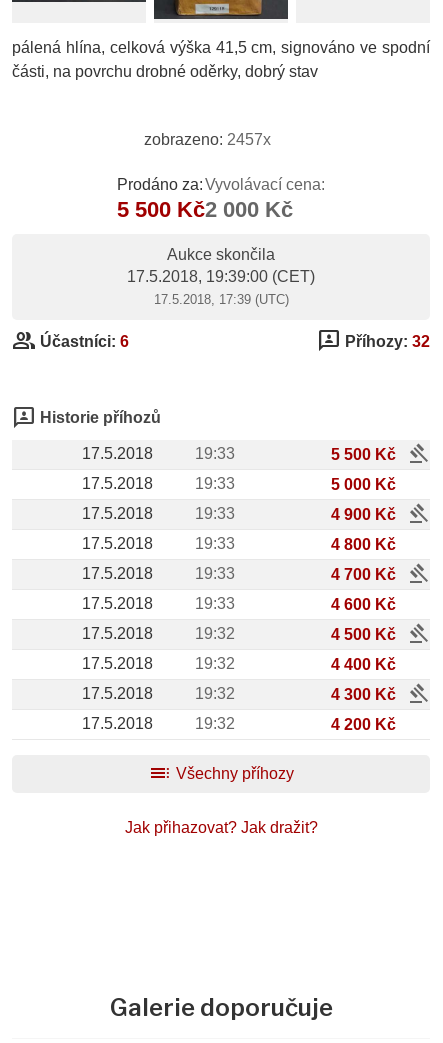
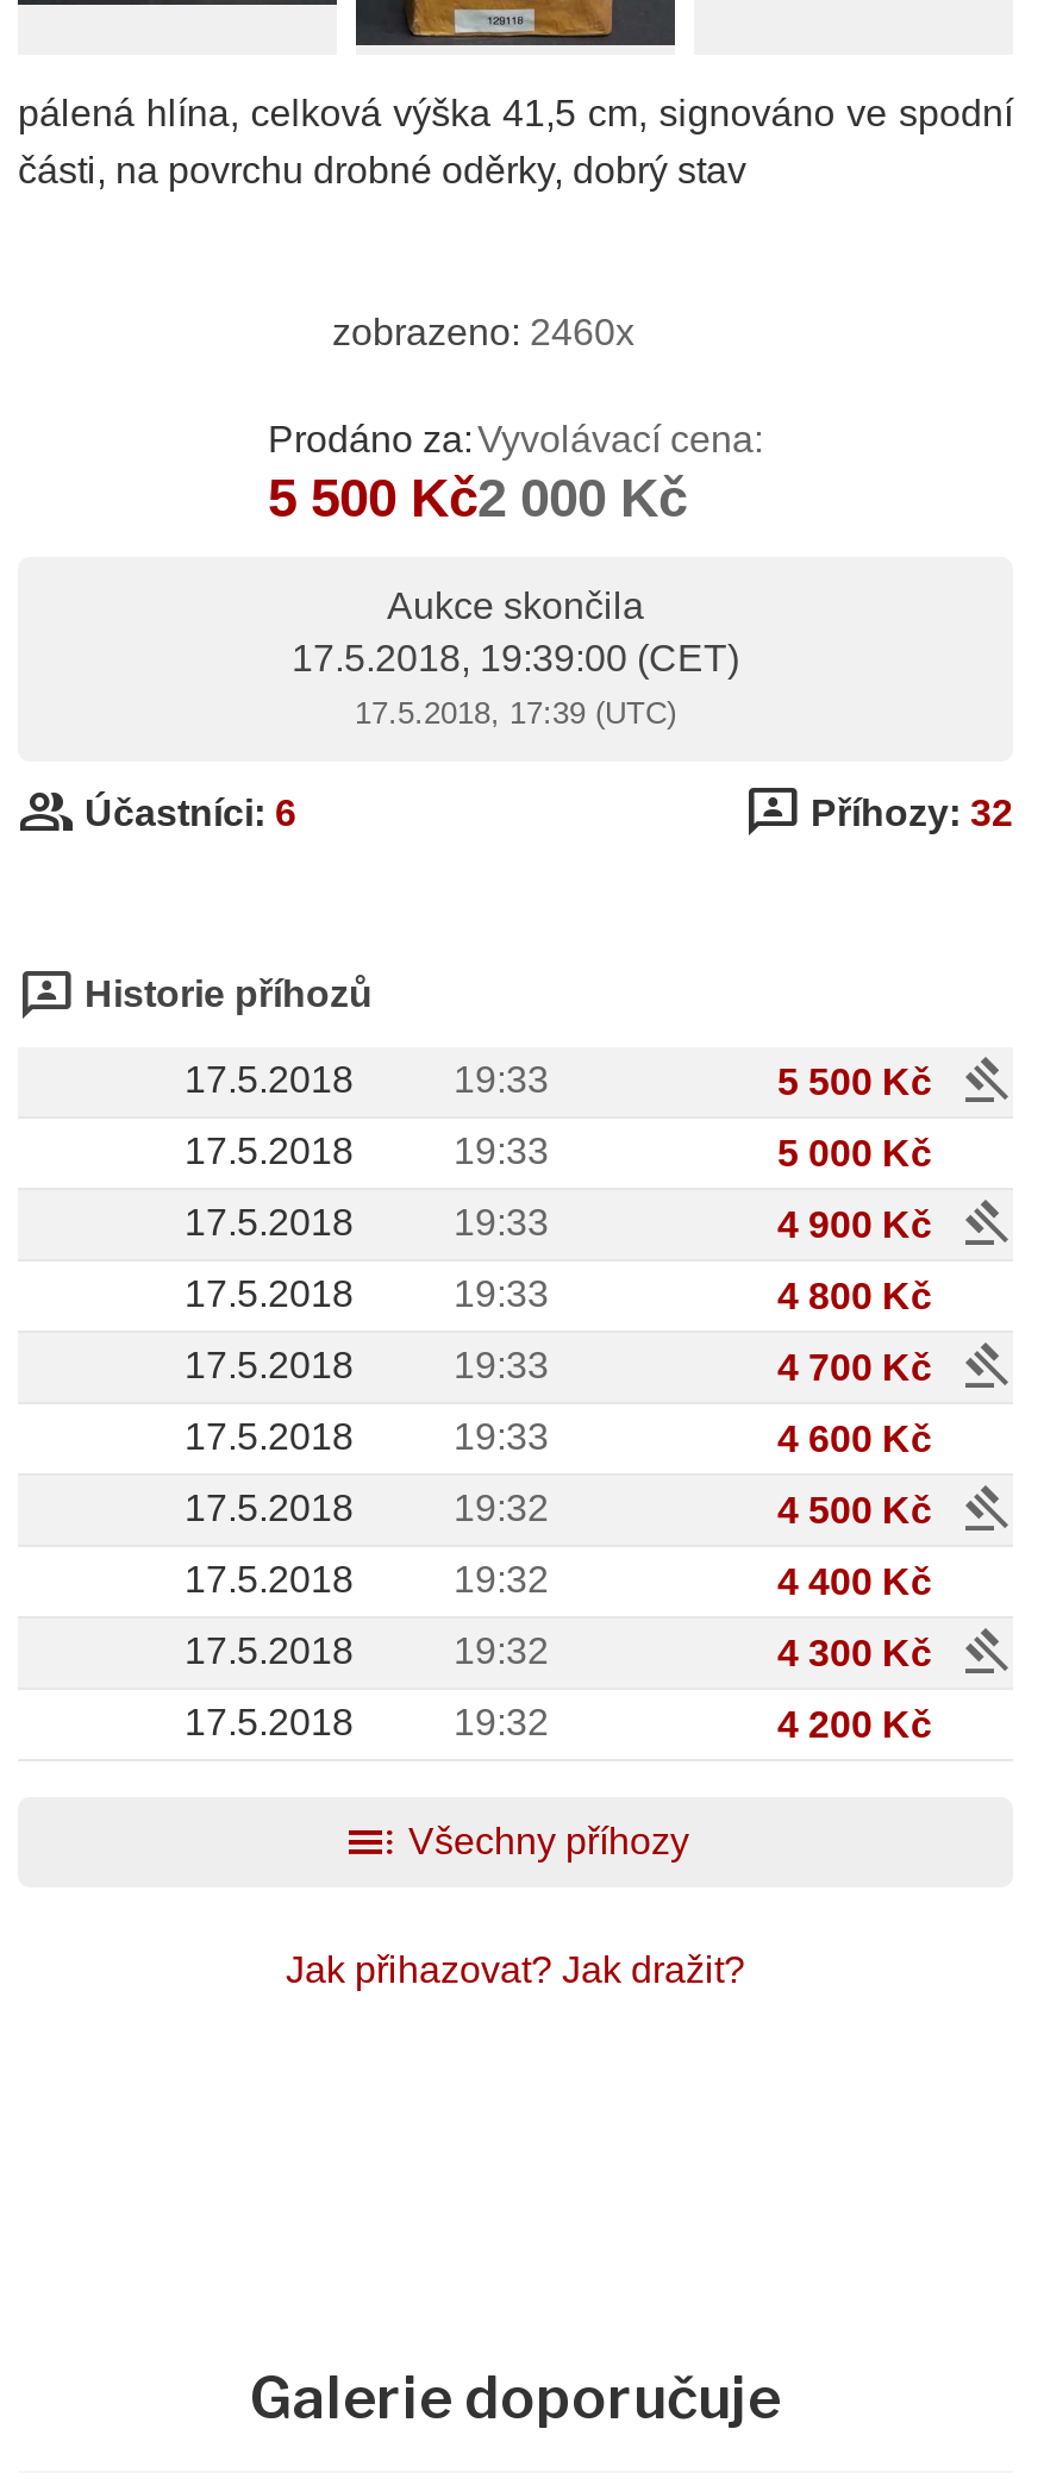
[144,131,271,148] zobrazeno: 2457x -> [332,311,634,352] zobrazeno: 2460x

